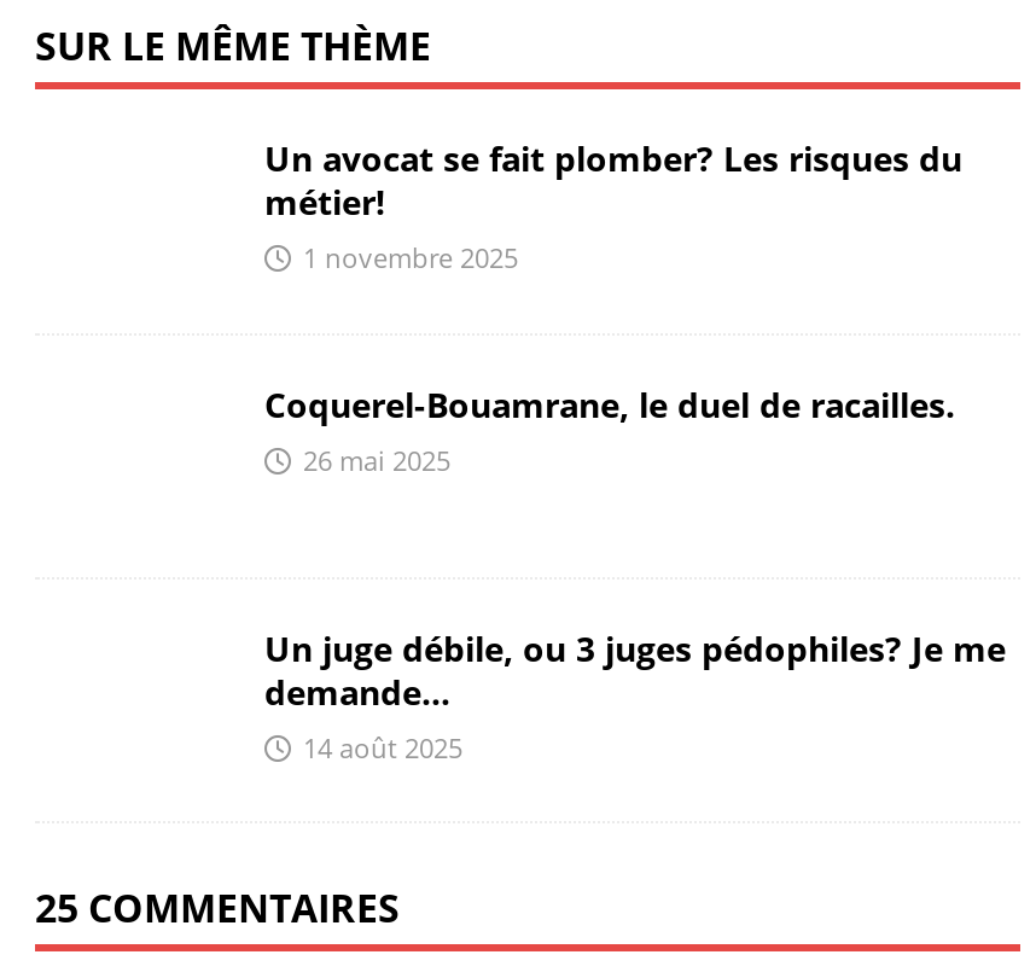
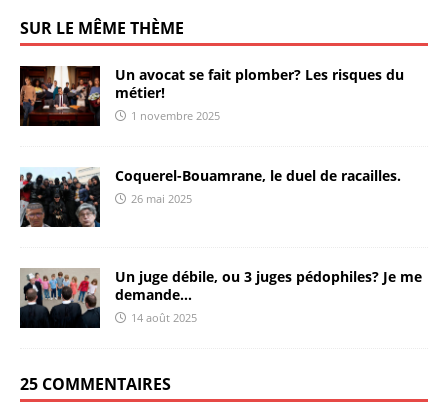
none -> [19,65,101,127] [image]
none -> [19,167,101,228] [image]
none -> [19,268,101,329] [image]

